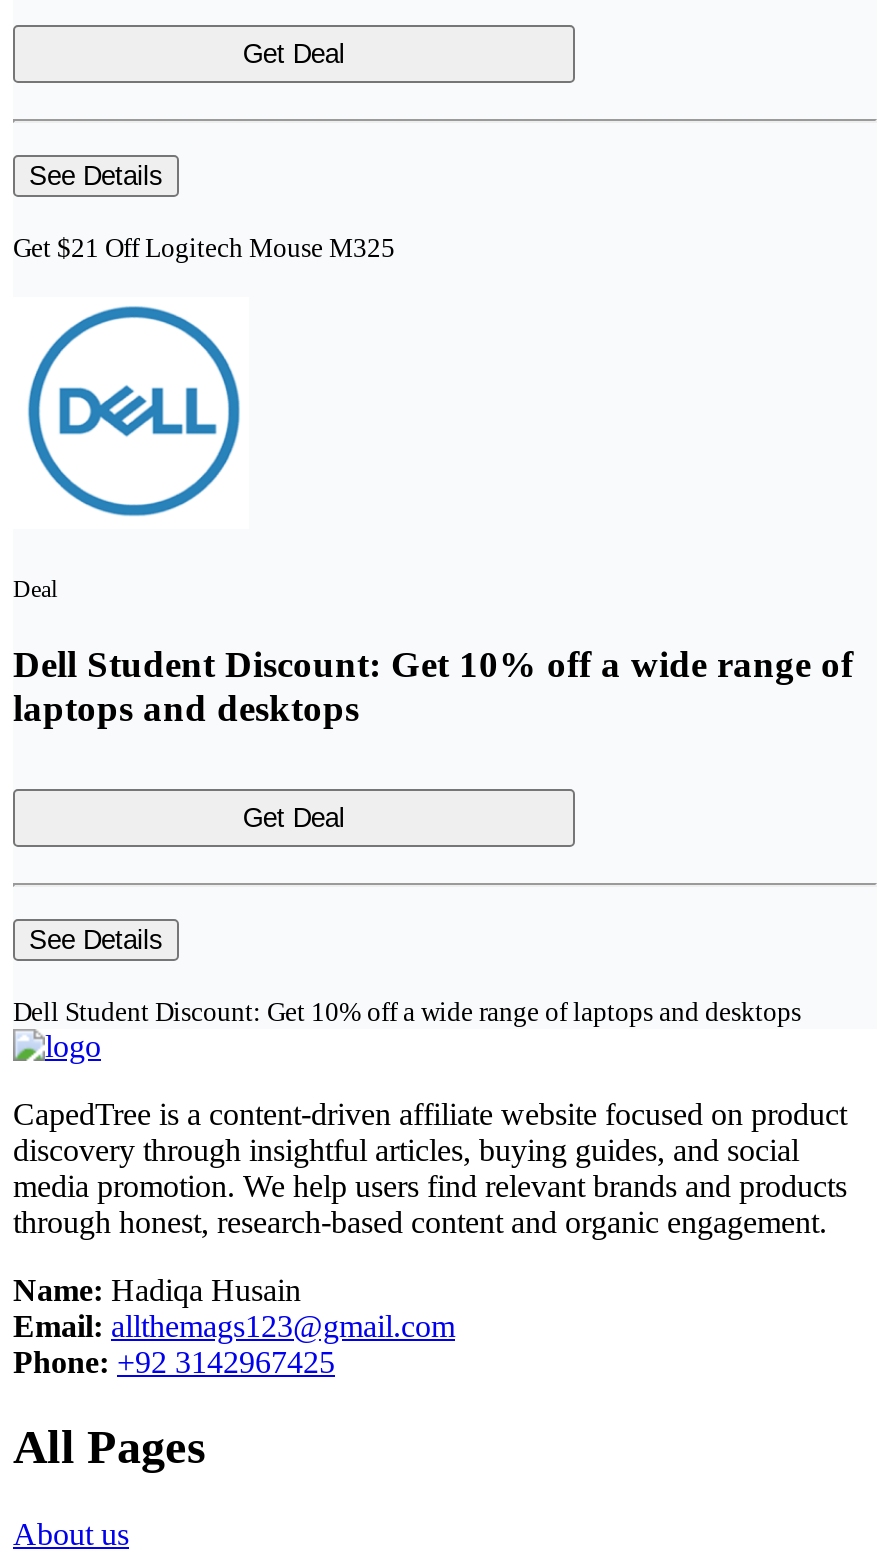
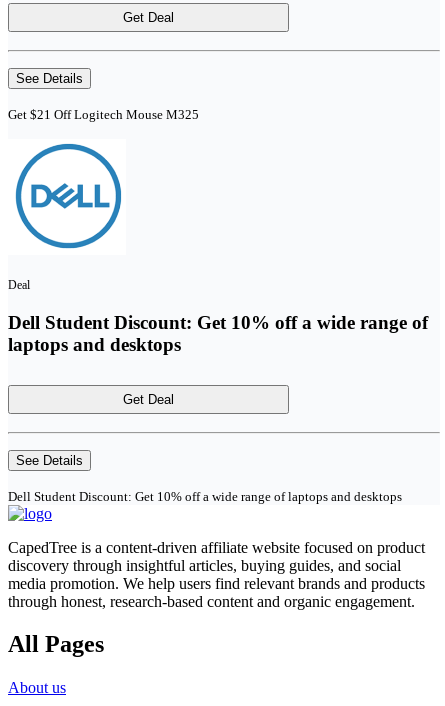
[13,1272,455,1378] Name: Hadiqa Husain | Email: allthemags123@gmail.com | Phone: +92 3142967425 -> none

